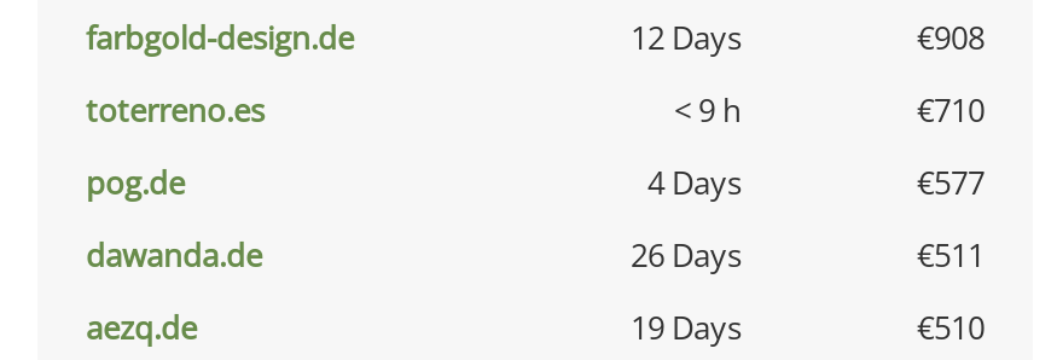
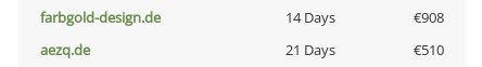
[631,16,742,59] 12 Days -> [285,8,335,27] 14 Days
[86,88,985,277] toterreno.es | < 9 h | €710 | pog.de | 4 Days | €577 | dawanda.de | 26 Days | €511 -> none
[631,306,742,349] 19 Days -> [285,40,335,59] 21 Days

